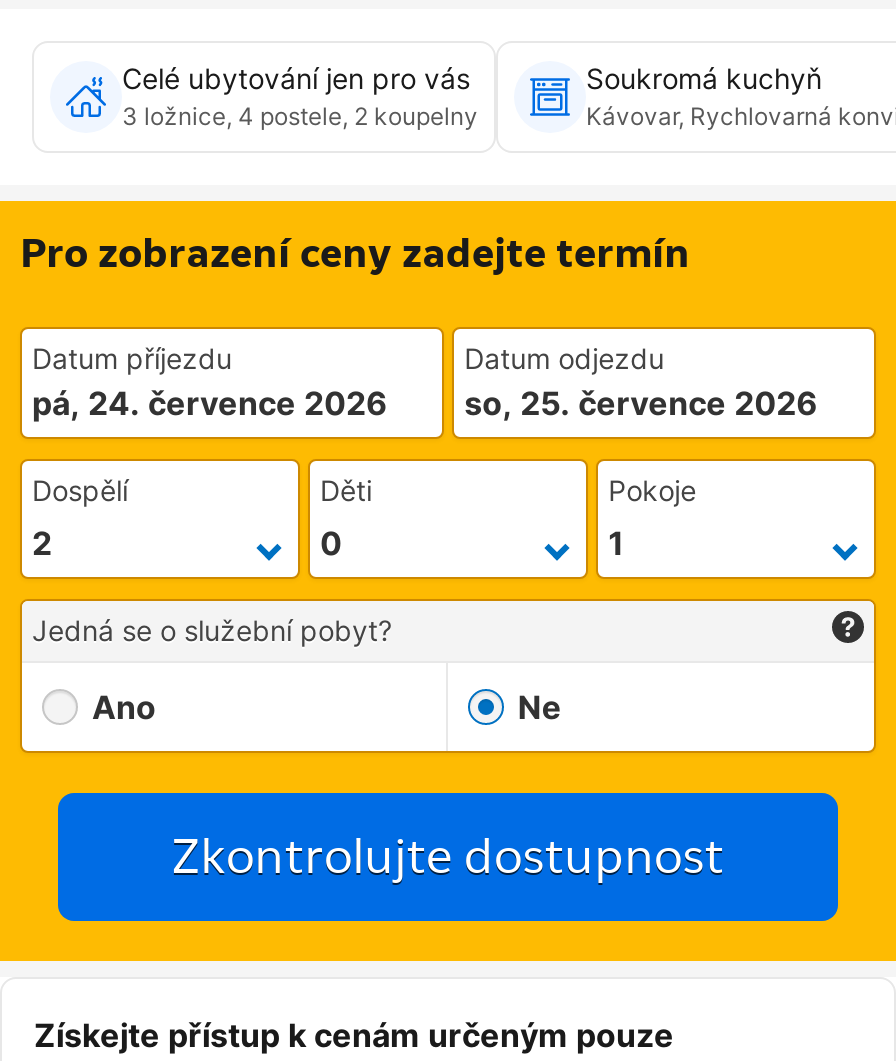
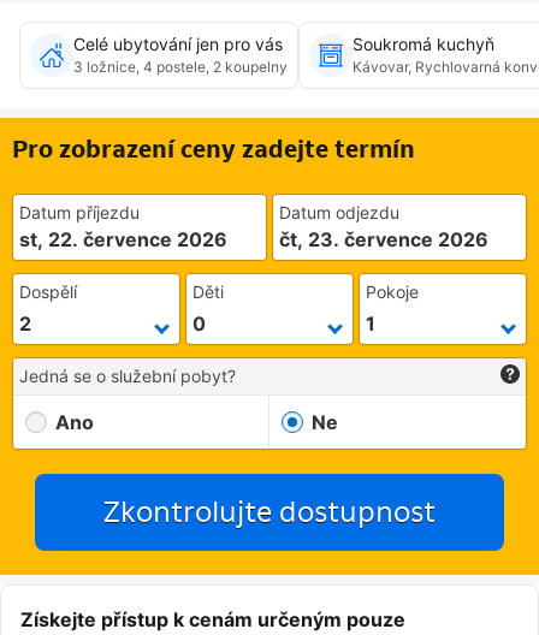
[32,383,388,423] pá, 24. července 2026 -> [19,227,227,251] st, 22. července 2026
[464,383,818,423] so, 25. července 2026 -> [279,227,489,251] čt, 23. července 2026

